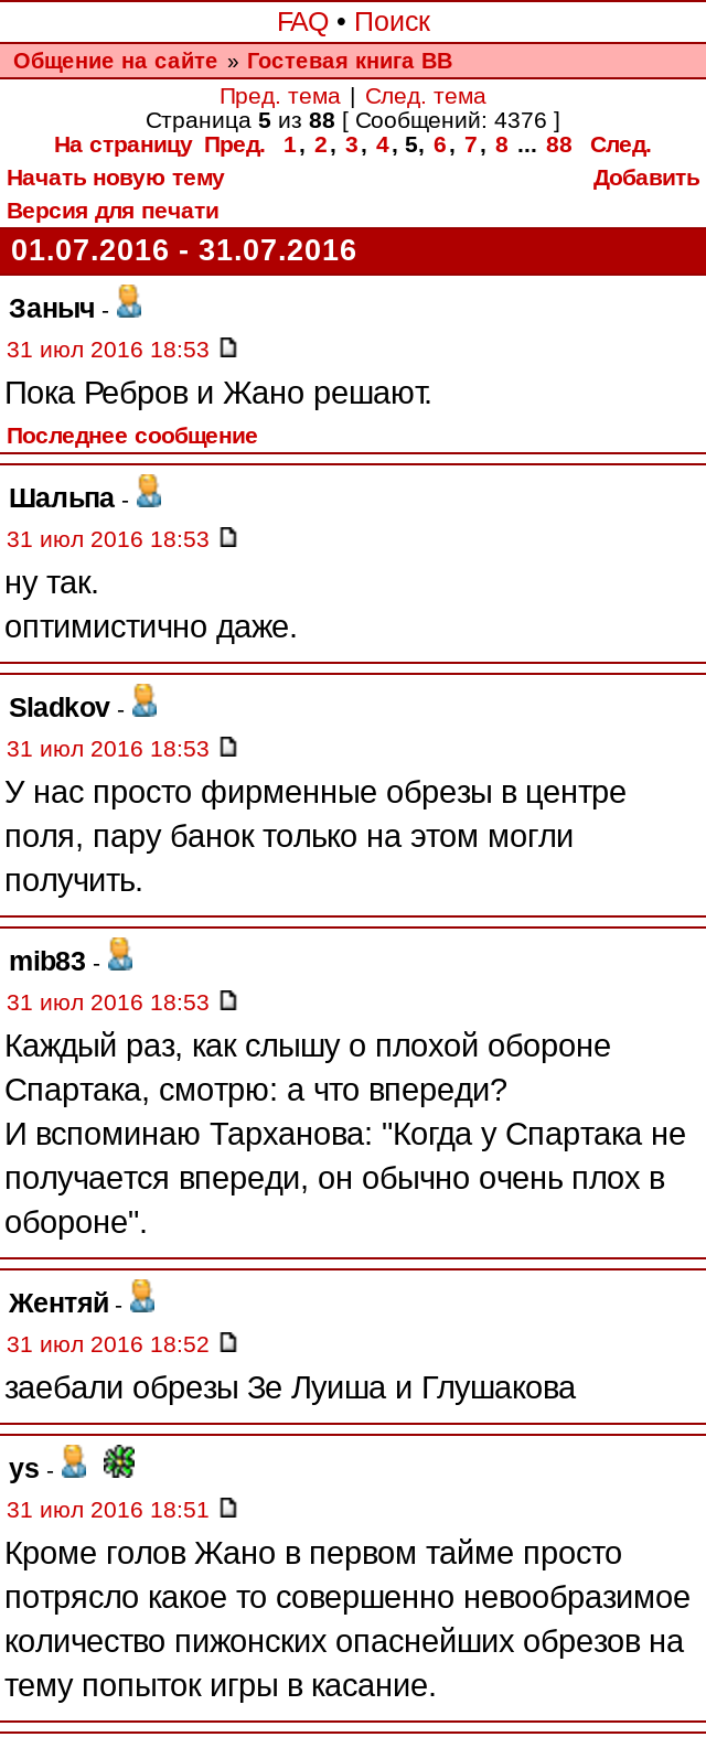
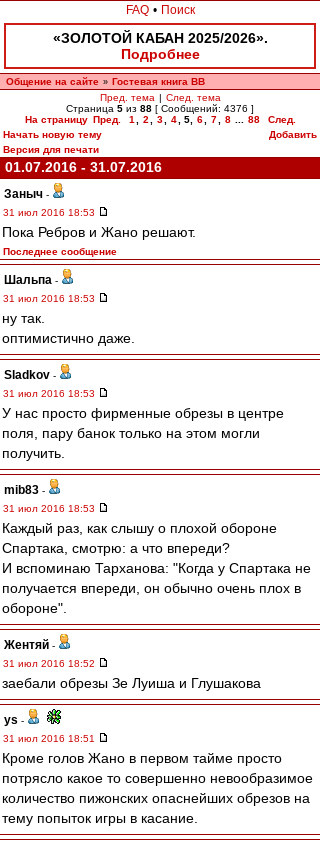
none -> [52,30,267,62] «ЗОЛОТОЙ КАБАН 2025/2026». | Подробнее

